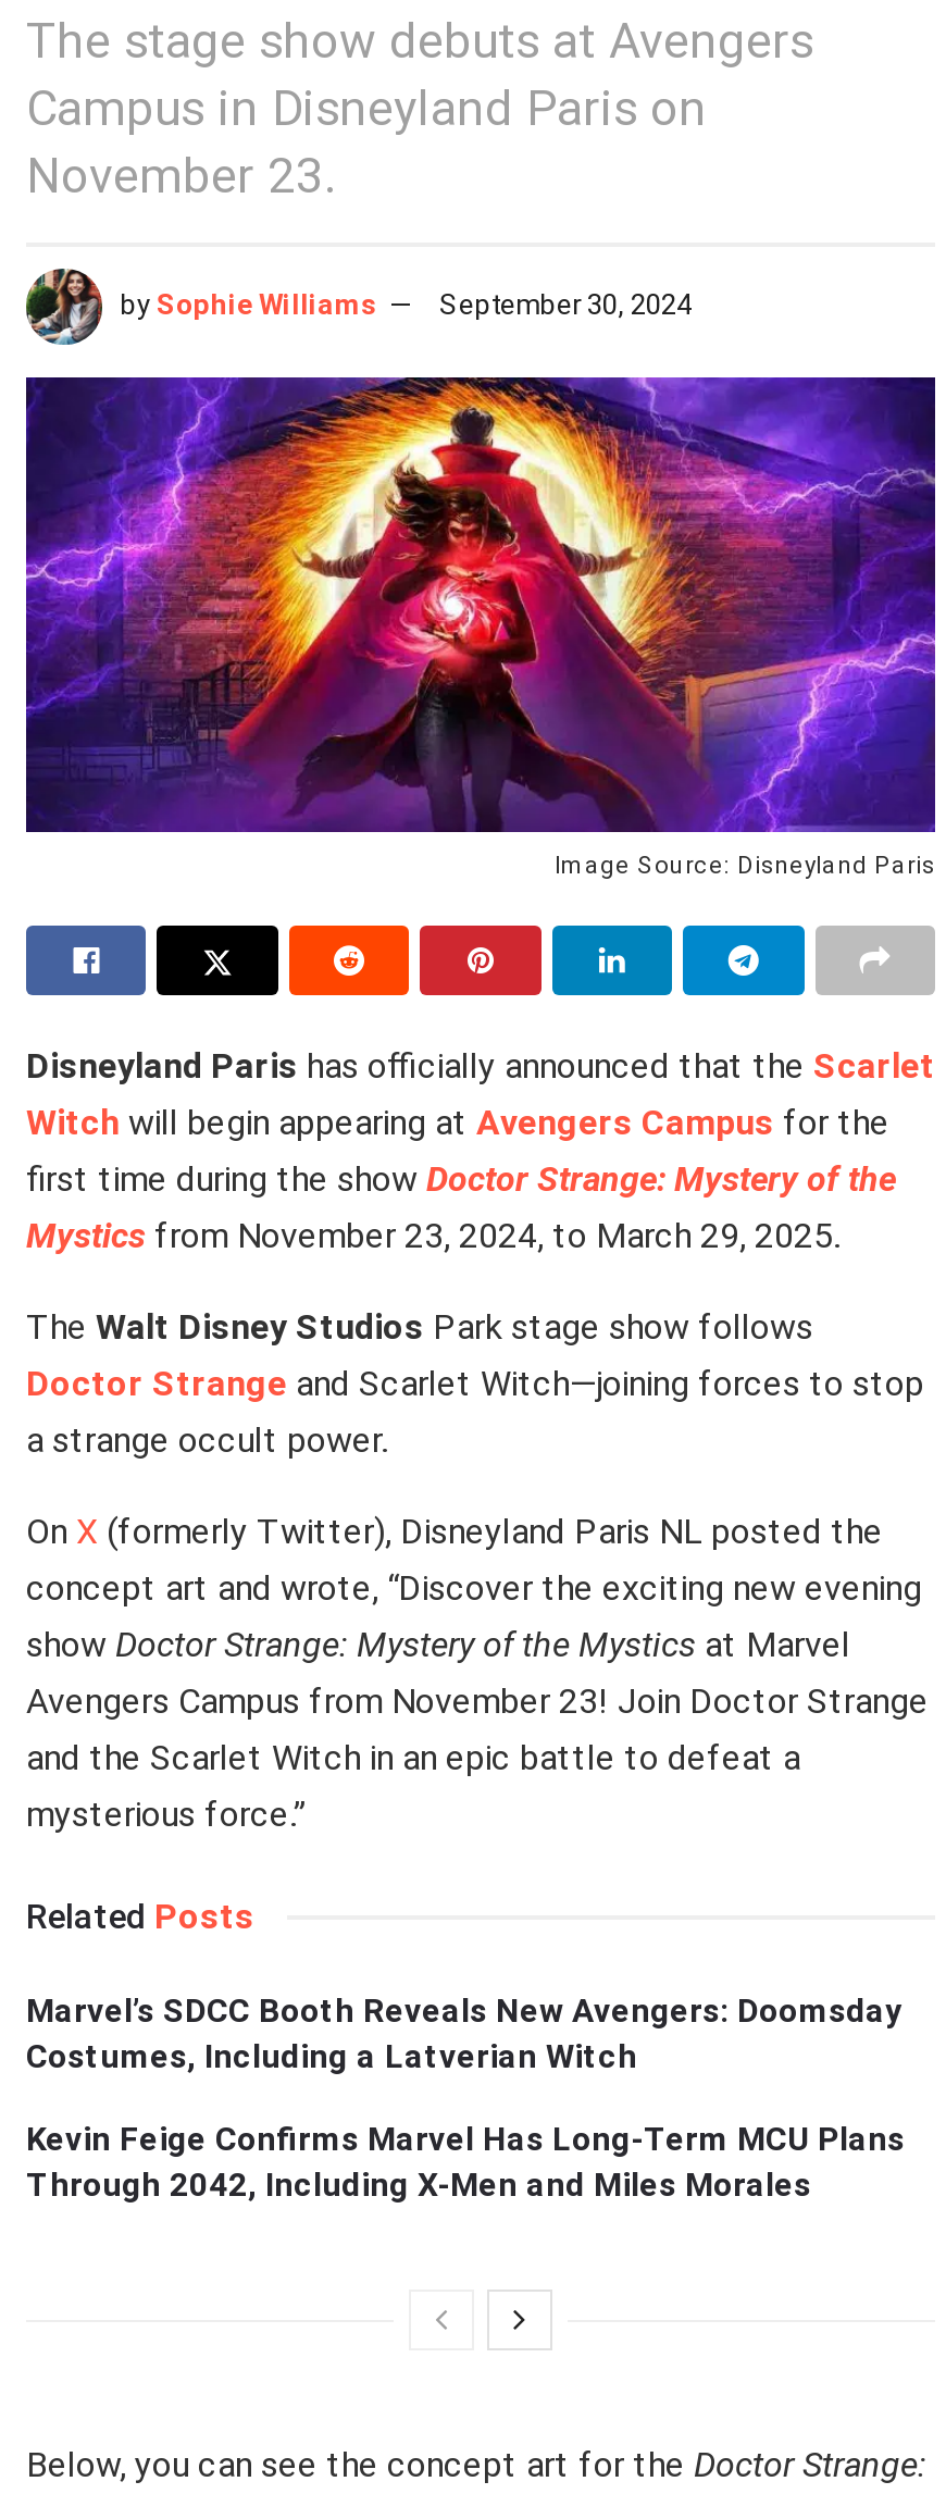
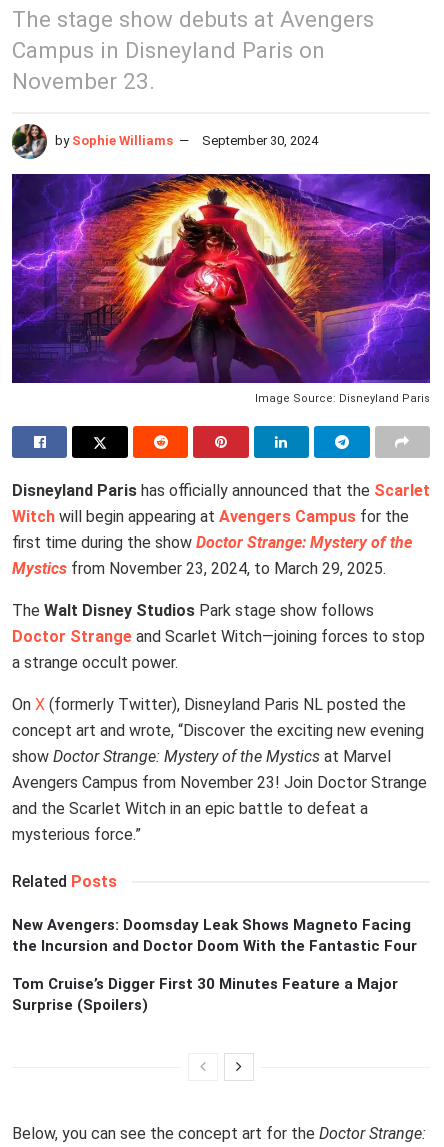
[26,1991,903,2076] Marvel’s SDCC Booth Reveals New Avengers: Doomsday | Costumes, Including a Latverian Witch -> [12,916,417,955] New Avengers: Doomsday Leak Shows Magneto Facing | the Incursion and Doctor Doom With the Fantastic Four
[26,2119,905,2204] Kevin Feige Confirms Marvel Has Long-Term MCU Plans | Through 2042, Including X-Men and Miles Morales -> [12,975,398,1014] Tom Cruise’s Digger First 30 Minutes Feature a Major | Surprise (Spoilers)

